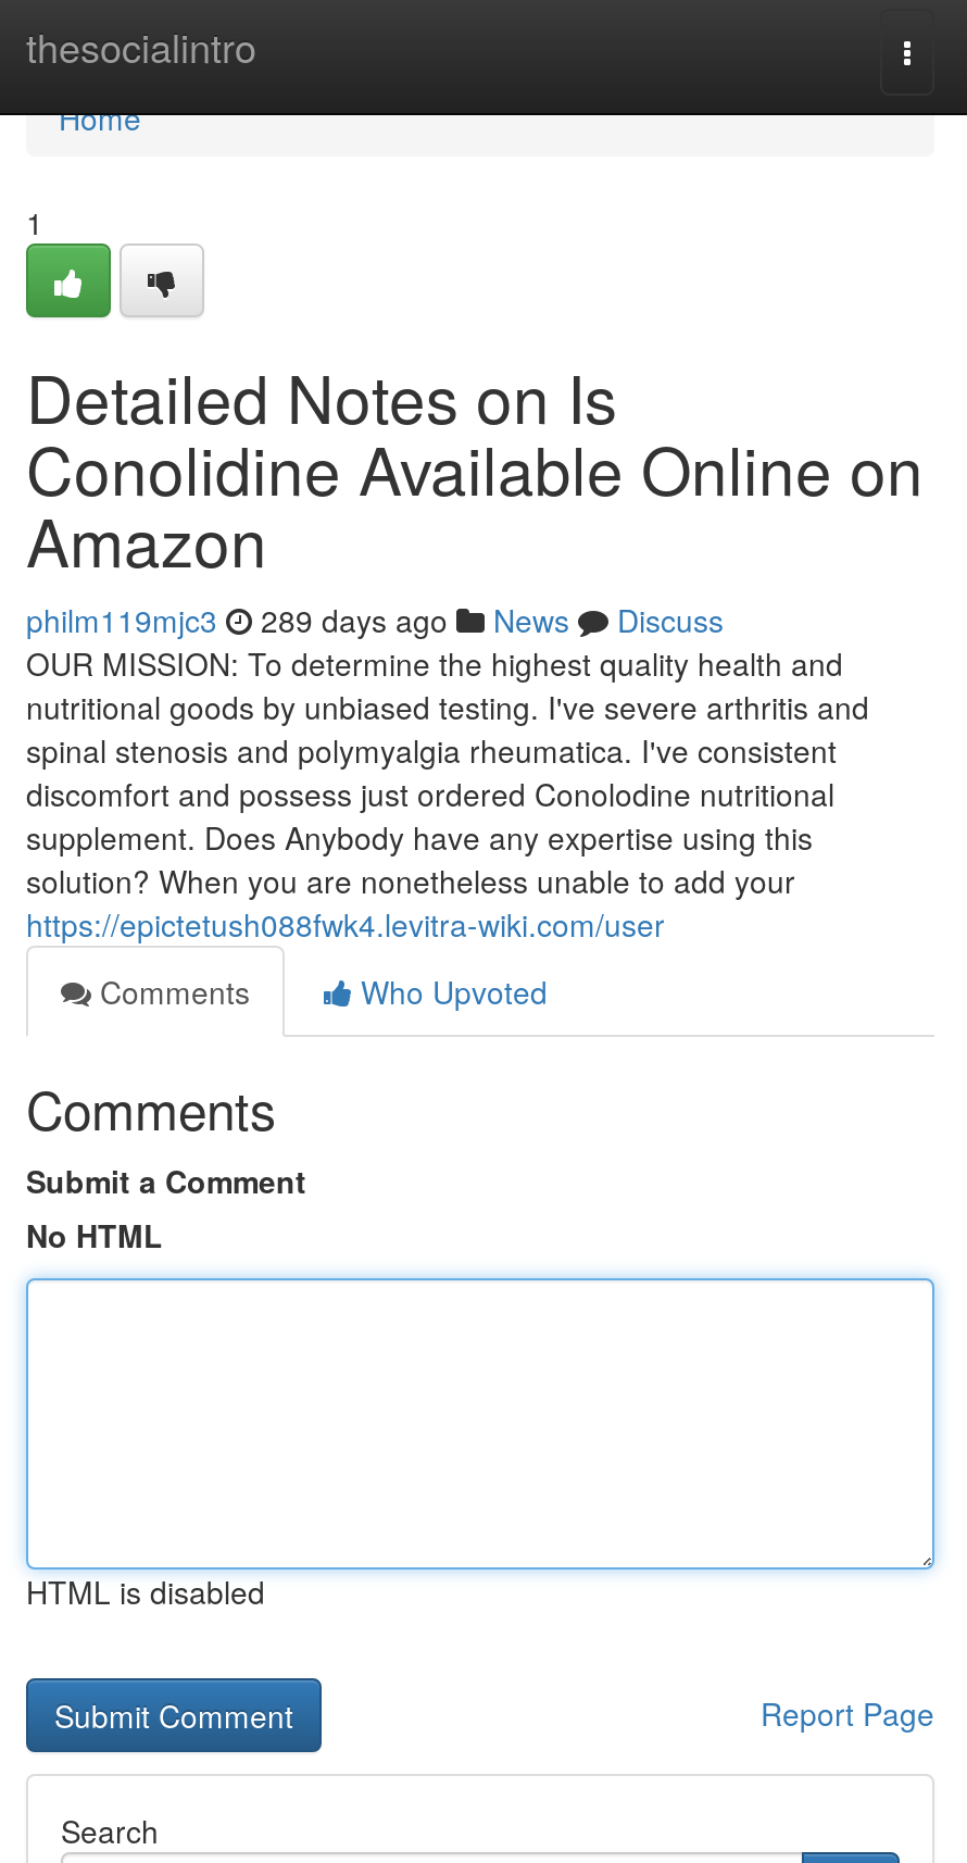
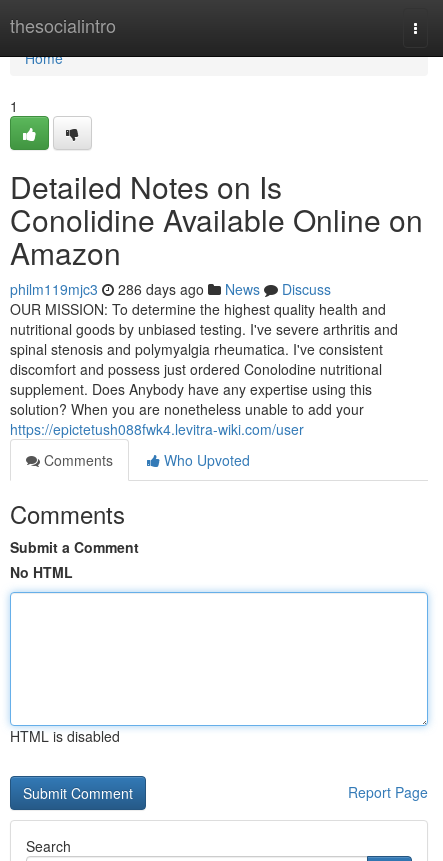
[26,598,724,641] philm119mjc3 289 days ago News Discuss -> [10,279,331,299] philm119mjc3 286 days ago News Discuss

